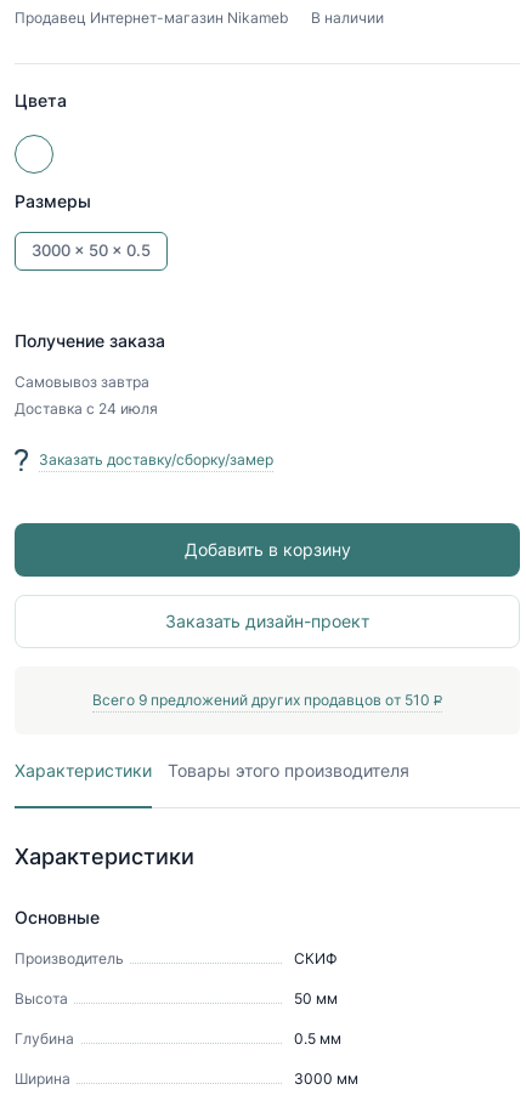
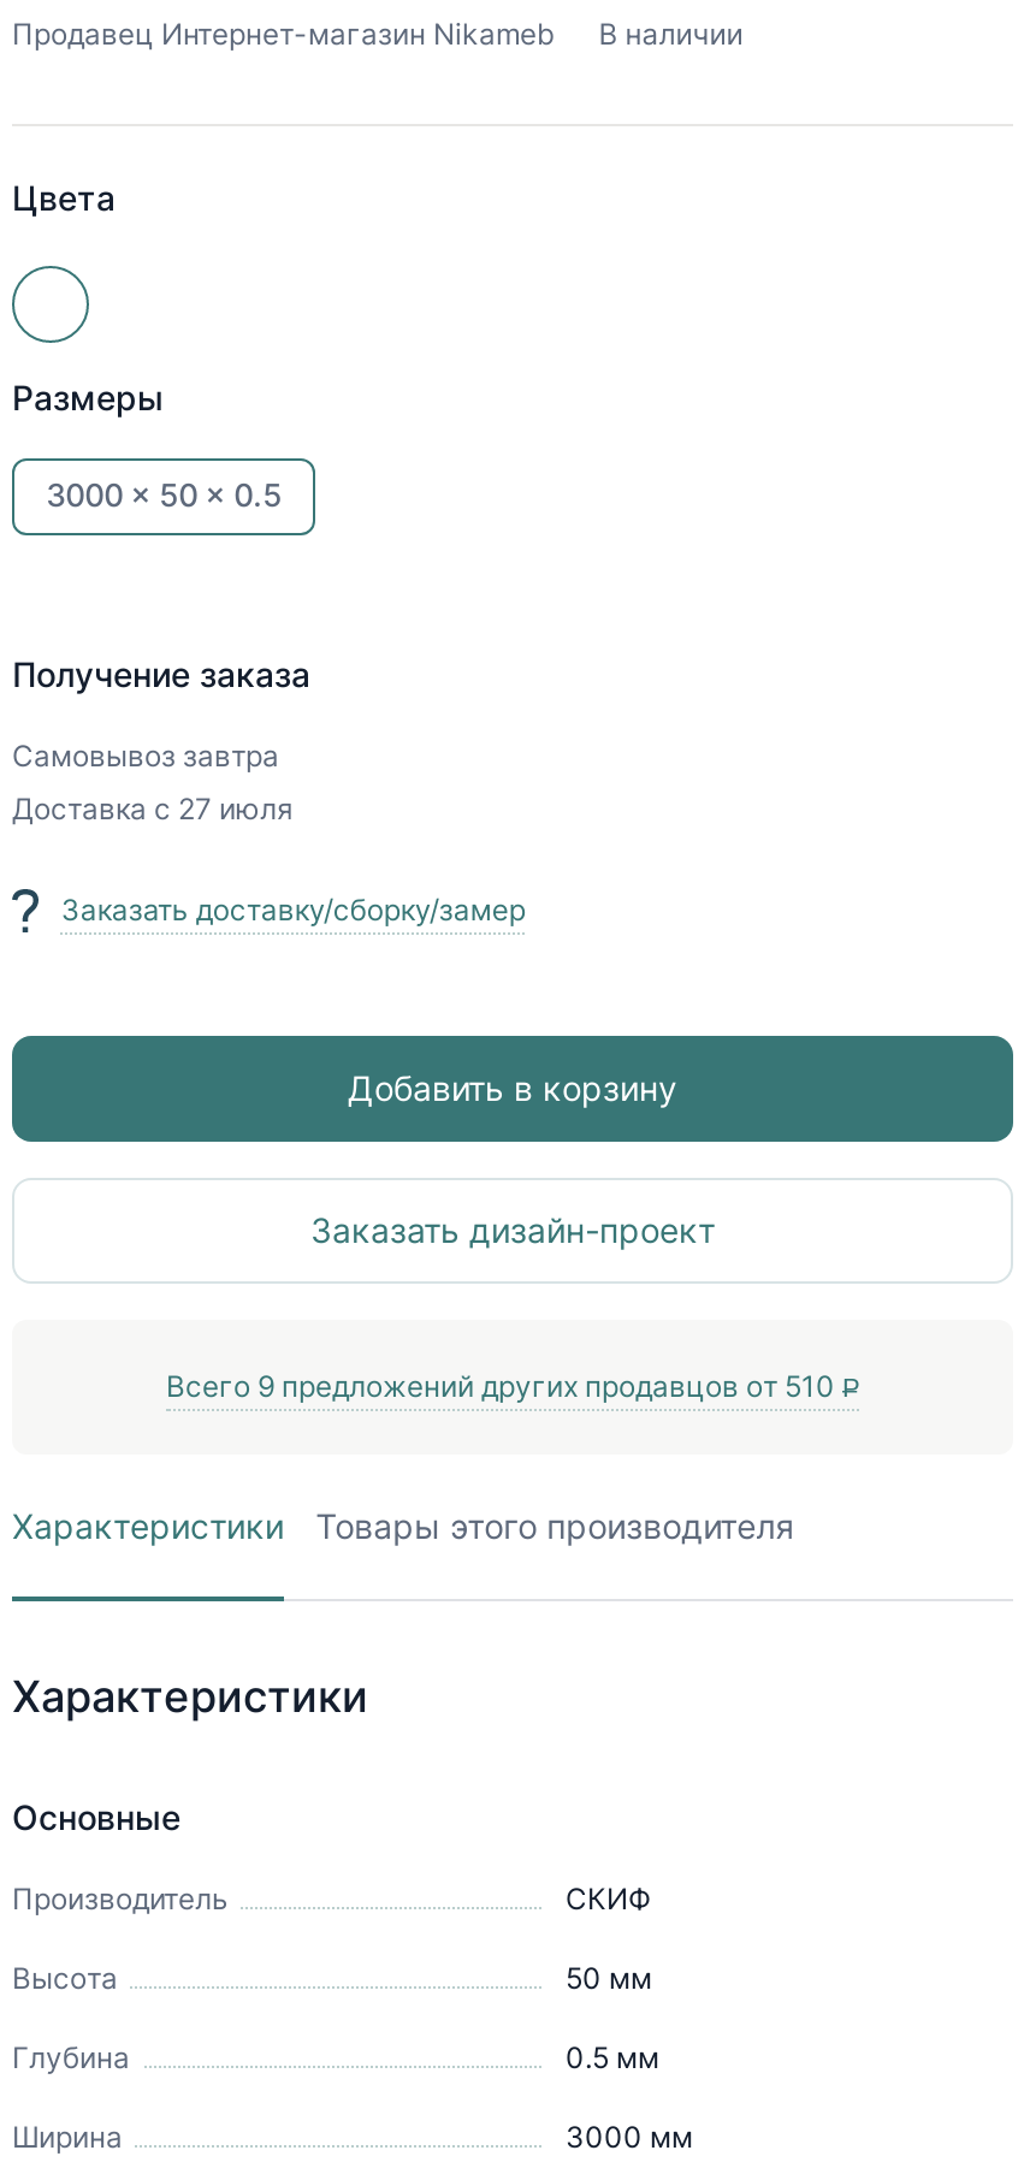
[15,400,158,418] Доставка с 24 июля -> [12,791,294,827] Доставка с 27 июля

